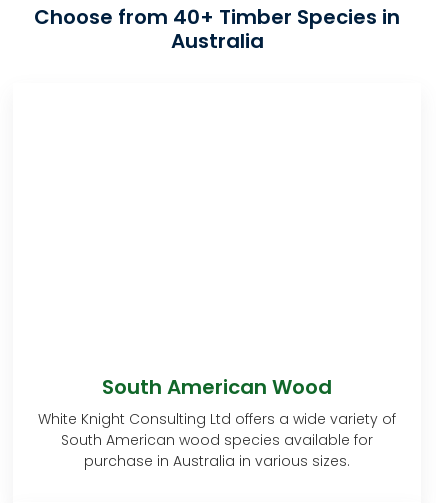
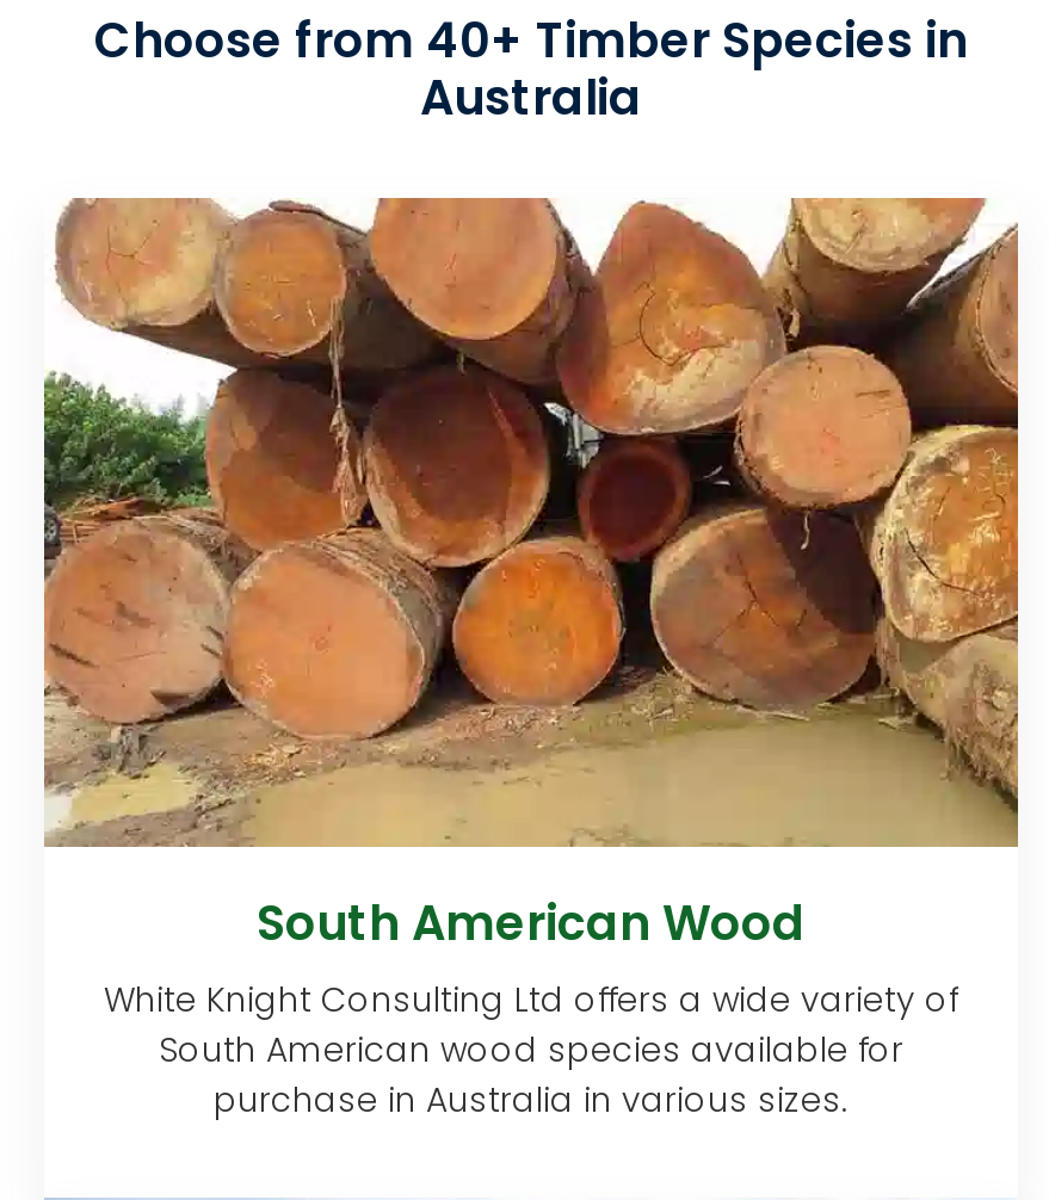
none -> [42,196,1020,849] [image]

